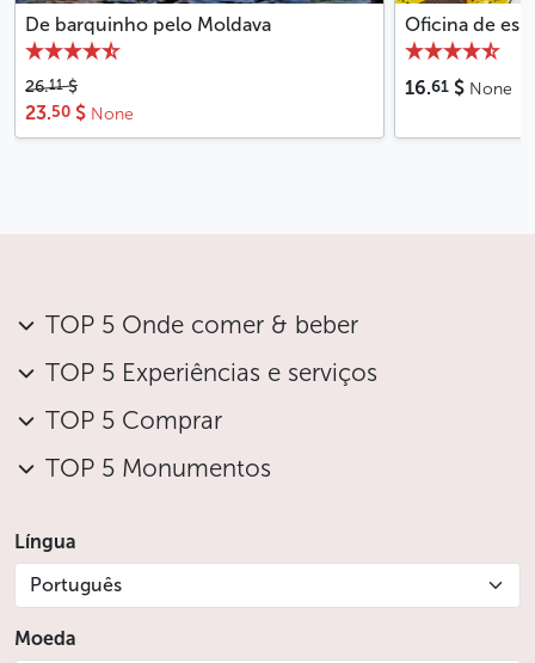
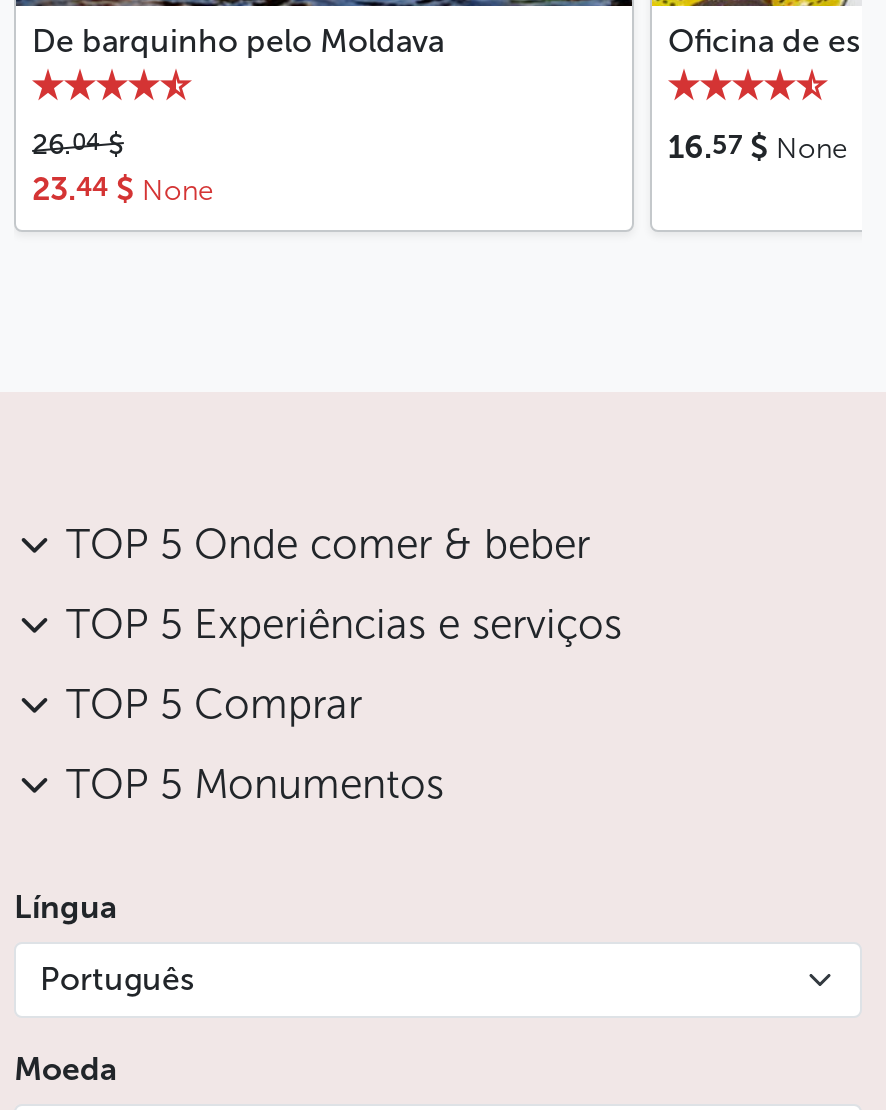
[25,76,78,97] 26.11$ -> [32,128,124,162] 26.04$
[405,76,512,99] 16.61 $ None -> [668,127,848,166] 16.57 $ None
[25,101,134,124] 23.50 $ None -> [32,169,214,208] 23.44 $ None

